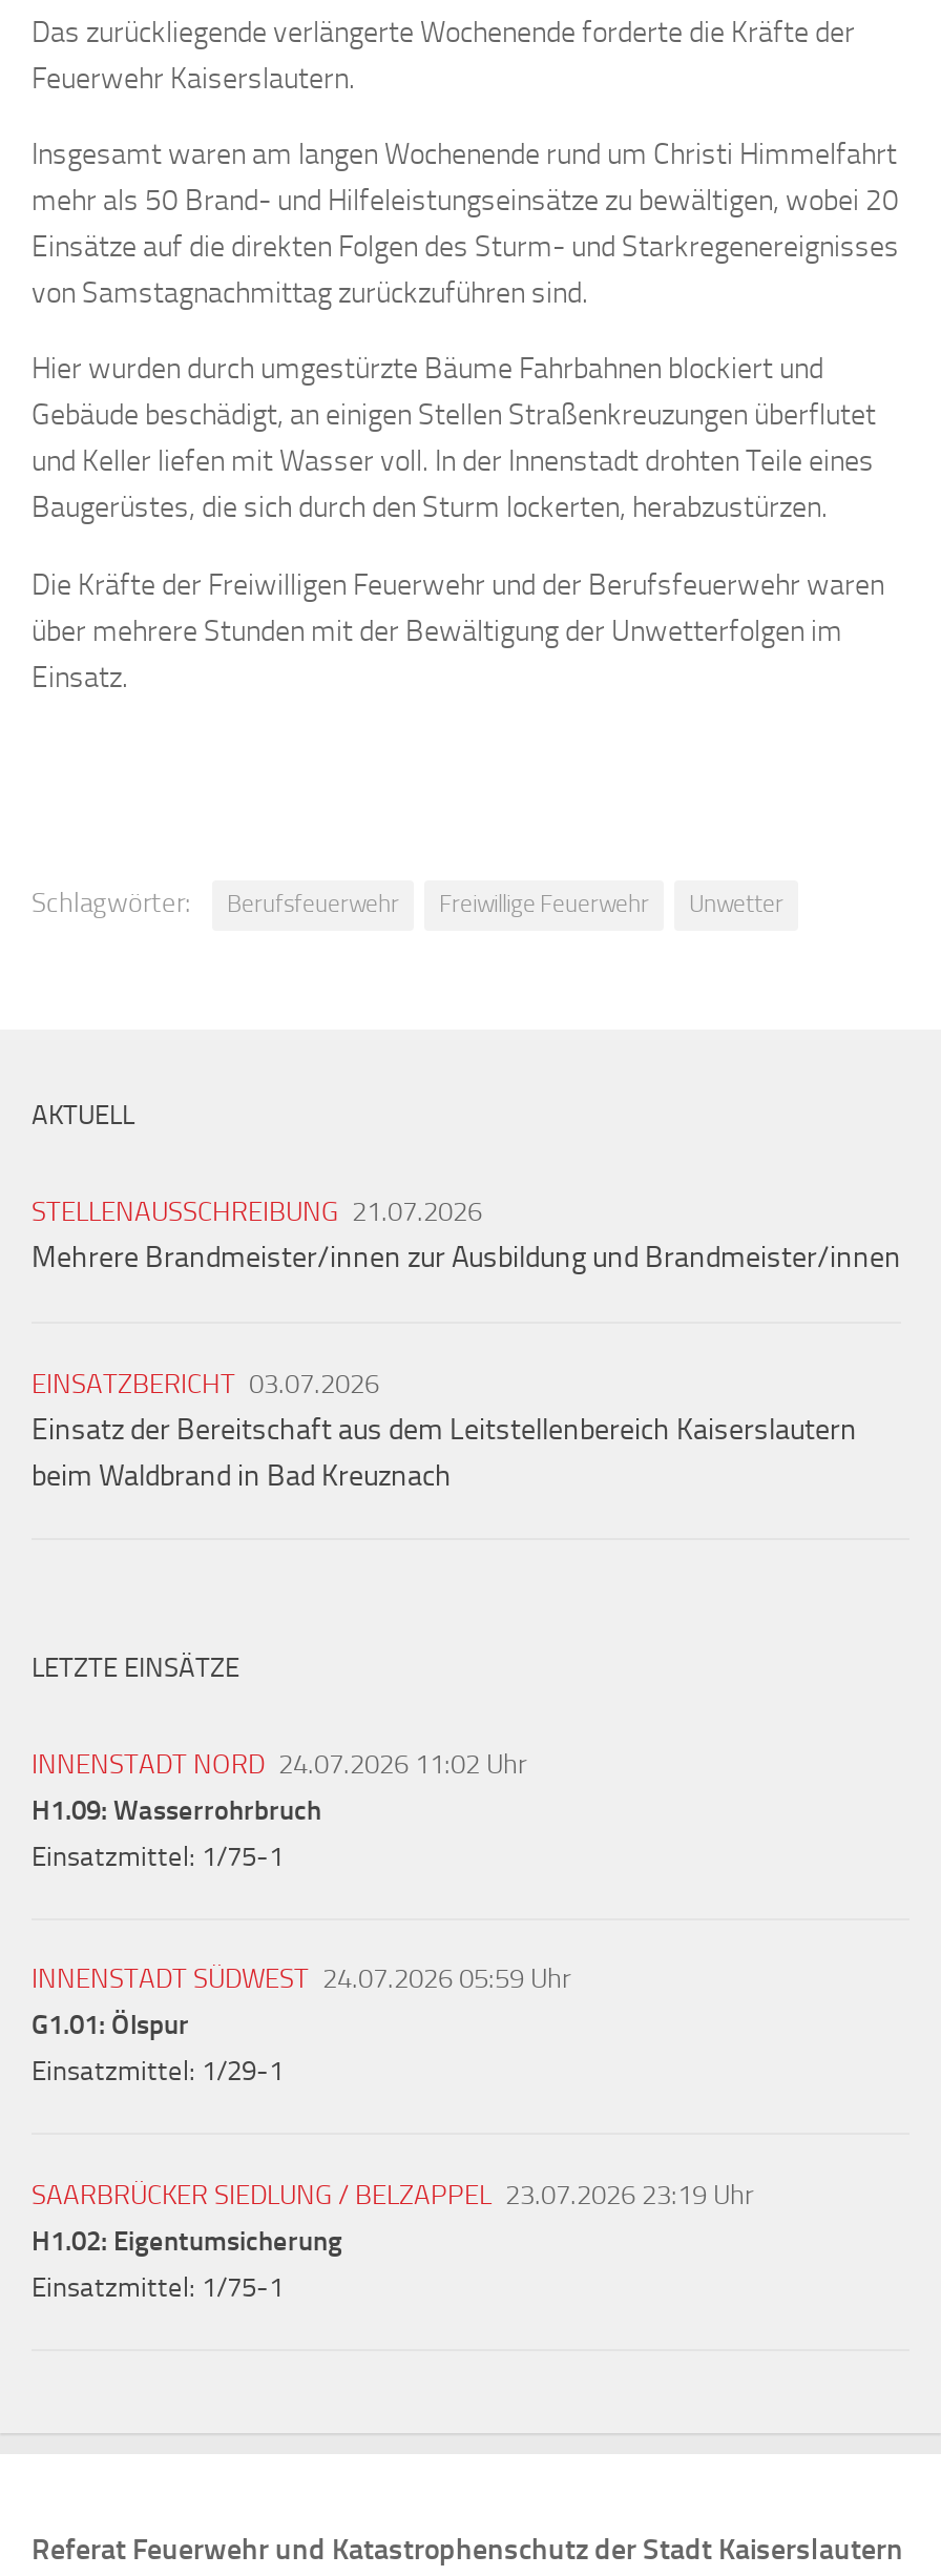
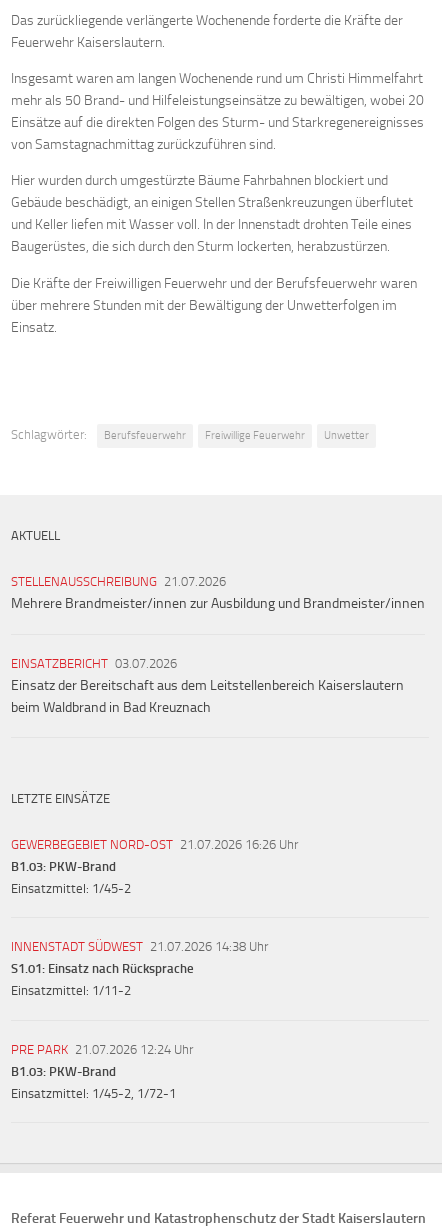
[32,1747,526,1779] INNENSTADT NORD 24.07.2026 11:02 Uhr -> [11,837,297,852] GEWERBEGEBIET NORD-OST 21.07.2026 16:26 Uhr
[32,1794,321,1825] H1.09: Wasserrohrbruch -> [11,859,116,874] B1.03: PKW-Brand
[32,1840,284,1871] Einsatzmittel: 1/75-1 -> [11,881,131,896] Einsatzmittel: 1/45-2
[32,1963,570,1994] INNENSTADT SÜDWEST 24.07.2026 05:59 Uhr -> [11,939,267,954] INNENSTADT SÜDWEST 21.07.2026 14:38 Uhr
[32,2009,189,2040] G1.01: Ölspur -> [11,961,194,976] S1.01: Einsatz nach Rücksprache
[32,2055,284,2087] Einsatzmittel: 1/29-1 -> [11,983,131,998] Einsatzmittel: 1/11-2
[32,2178,753,2210] SAARBRÜCKER SIEDLUNG / BELZAPPEL 23.07.2026 23:19 Uhr -> [11,1042,192,1057] PRE PARK 21.07.2026 12:24 Uhr
[32,2224,342,2256] H1.02: Eigentumsicherung -> [11,1064,116,1079] B1.03: PKW-Brand
[32,2271,284,2302] Einsatzmittel: 1/75-1 -> [11,1086,176,1101] Einsatzmittel: 1/45-2, 1/72-1

